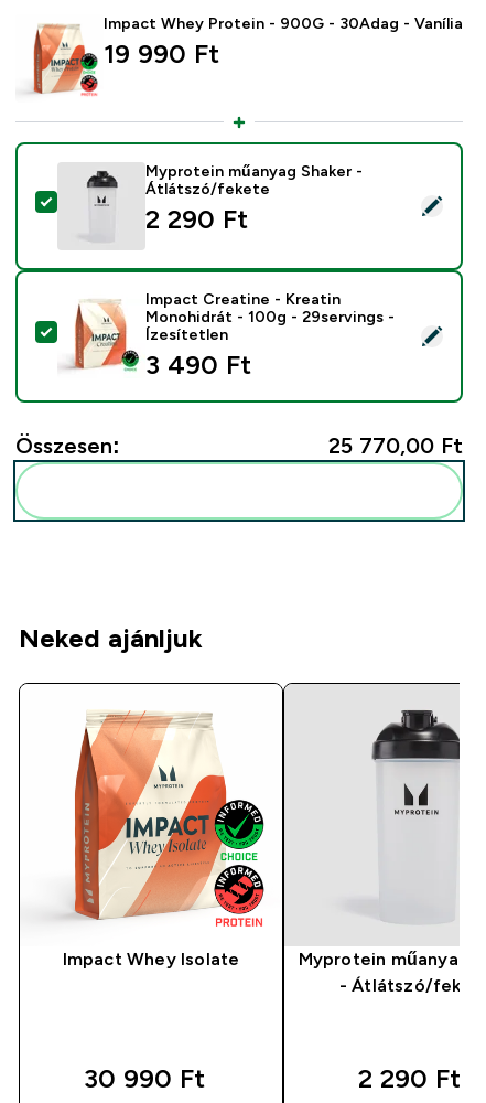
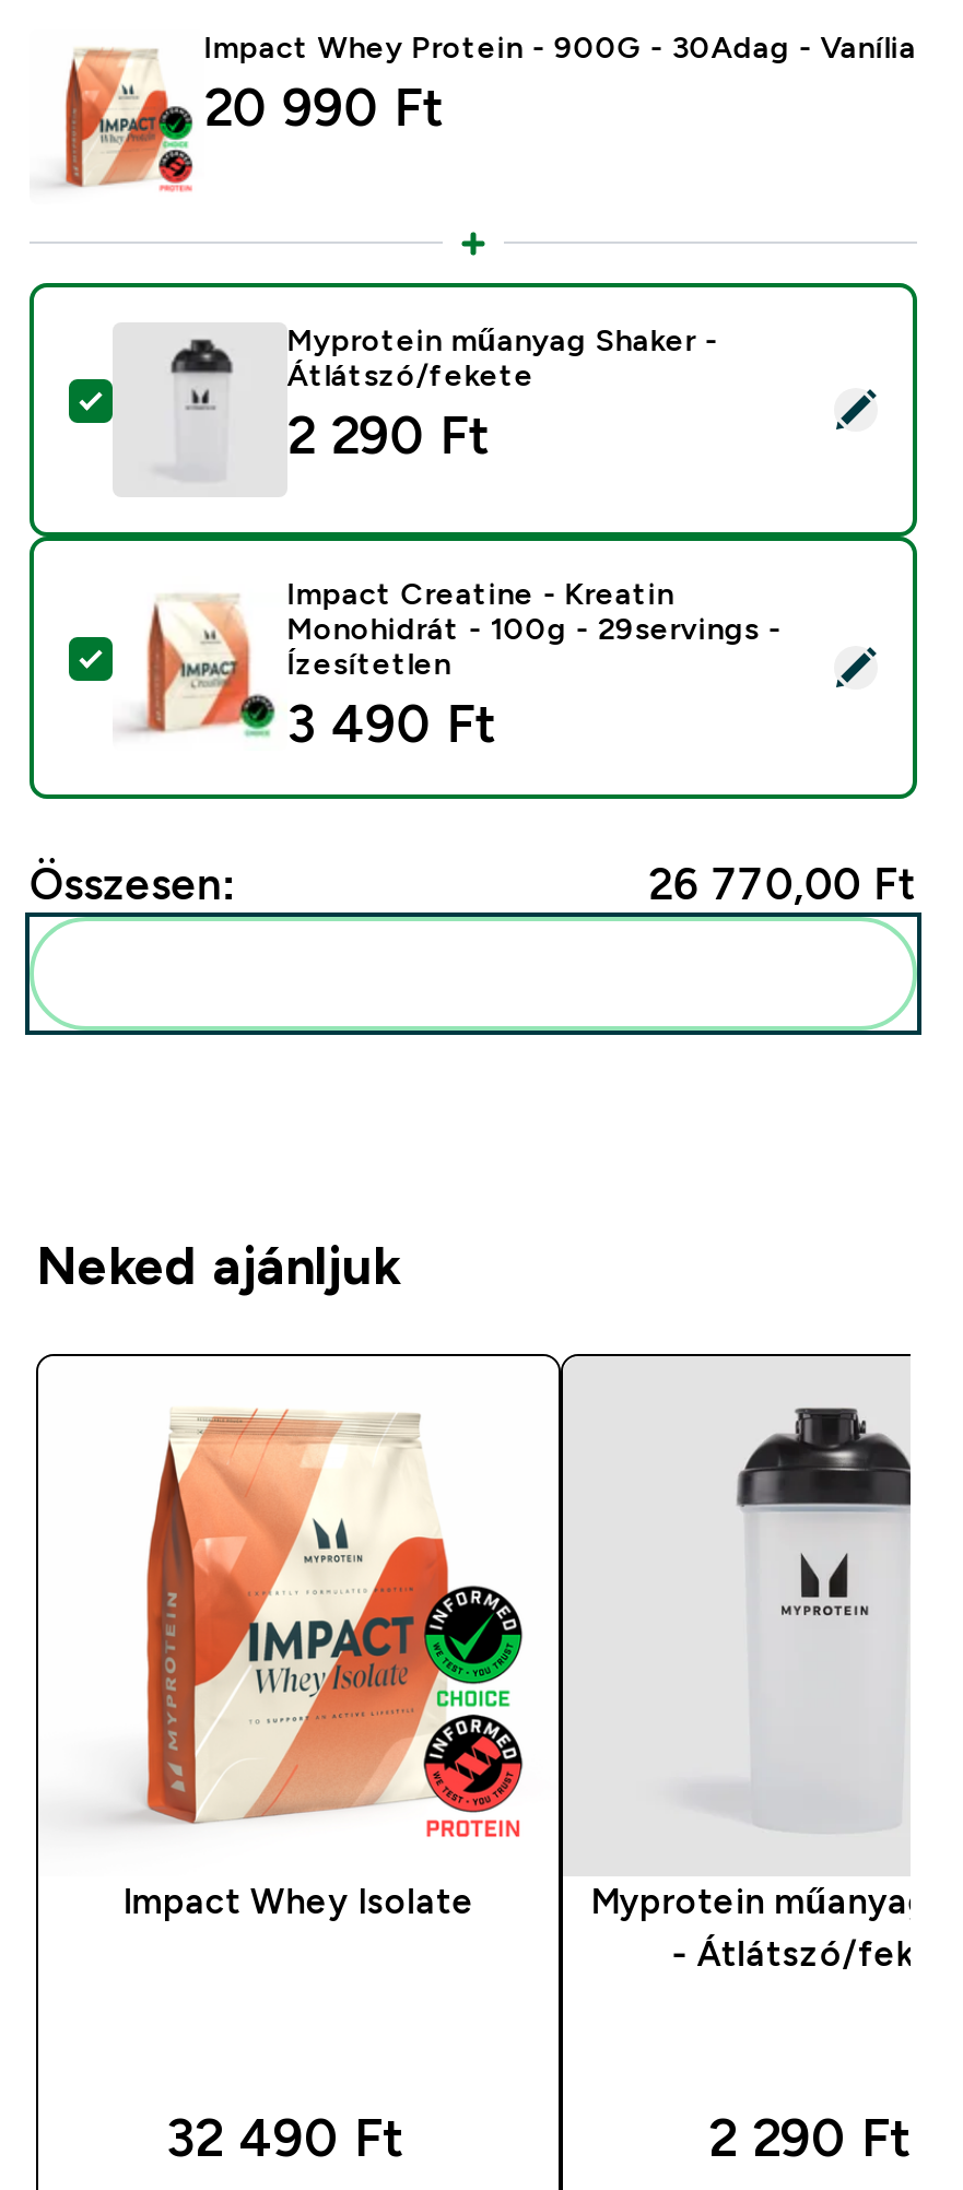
[103,38,219,68] 19 990 Ft -> [204,77,444,136] 20 990 Ft
[329,433,463,457] 25 770,00 Ft -> [649,859,918,907] 26 770,00 Ft
[84,1063,205,1093] 30 990 Ft -> [166,2107,404,2166] 32 490 Ft

